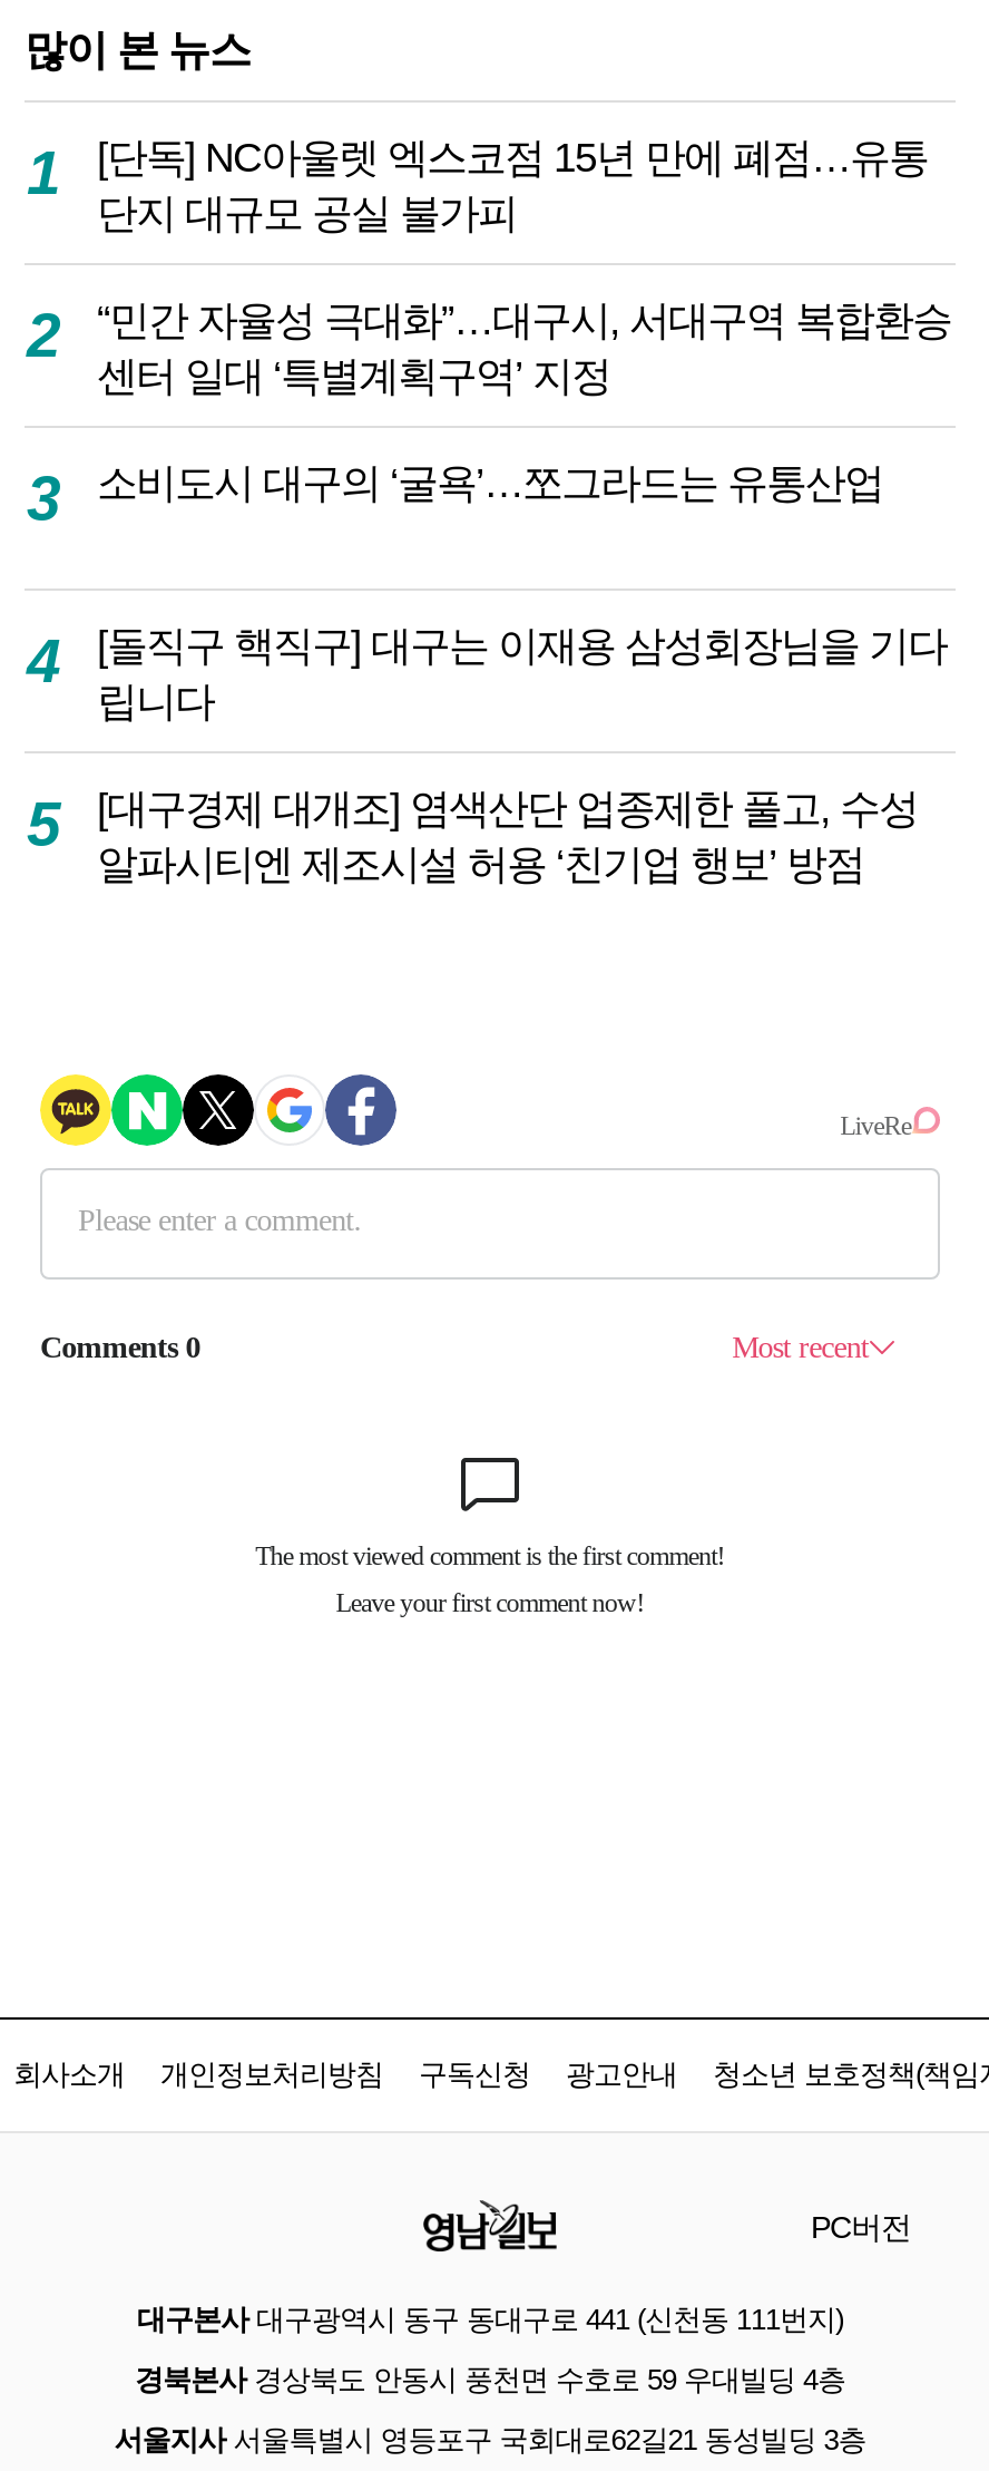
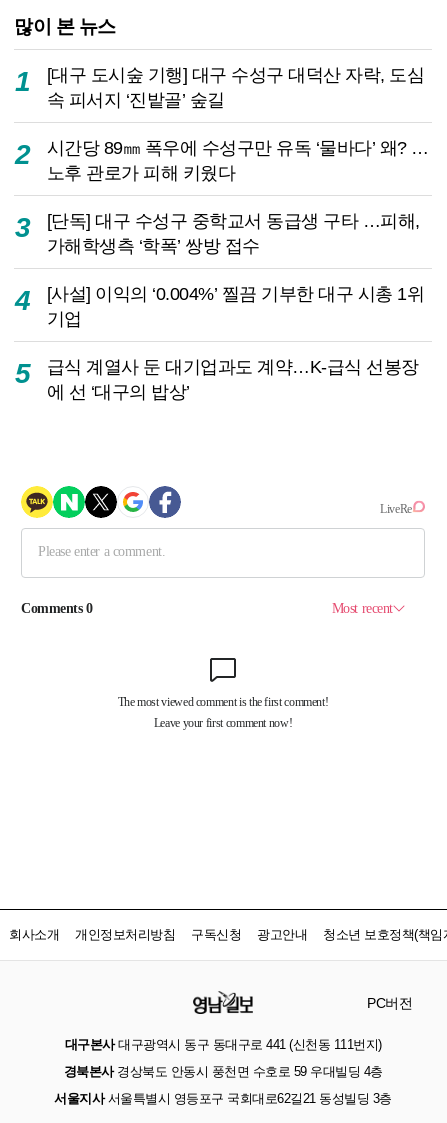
[97,135,928,237] [단독] NC아울렛 엑스코점 15년 만에 폐점…유통 | 단지 대규모 공실 불가피 -> [46,64,424,110] [대구 도시숲 기행] 대구 수성구 대덕산 자락, 도심 | 속 피서지 ‘진밭골’ 숲길
[97,298,951,400] “민간 자율성 극대화”…대구시, 서대구역 복합환승 | 센터 일대 ‘특별계획구역’ 지정 -> [46,137,428,183] 시간당 89㎜ 폭우에 수성구만 유독 ‘물바다’ 왜? … | 노후 관로가 피해 키웠다
[97,460,883,507] 소비도시 대구의 ‘굴욕’…쪼그라드는 유통산업 -> [46,210,419,256] [단독] 대구 수성구 중학교서 동급생 구타 …피해, | 가해학생측 ‘학폭’ 쌍방 접수
[97,623,947,726] [돌직구 핵직구] 대구는 이재용 삼성회장님을 기다 | 립니다 -> [46,283,424,329] [사설] 이익의 ‘0.004%’ 찔끔 기부한 대구 시총 1위 | 기업
[97,786,918,888] [대구경제 대개조] 염색산단 업종제한 풀고, 수성 | 알파시티엔 제조시설 허용 ‘친기업 행보’ 방점 -> [46,356,418,402] 급식 계열사 둔 대기업과도 계약…K-급식 선봉장 | 에 선 ‘대구의 밥상’

